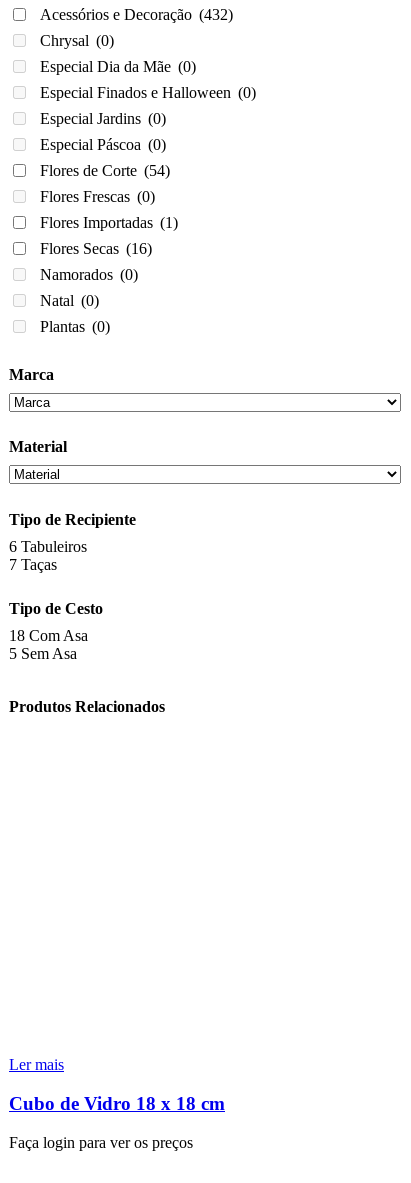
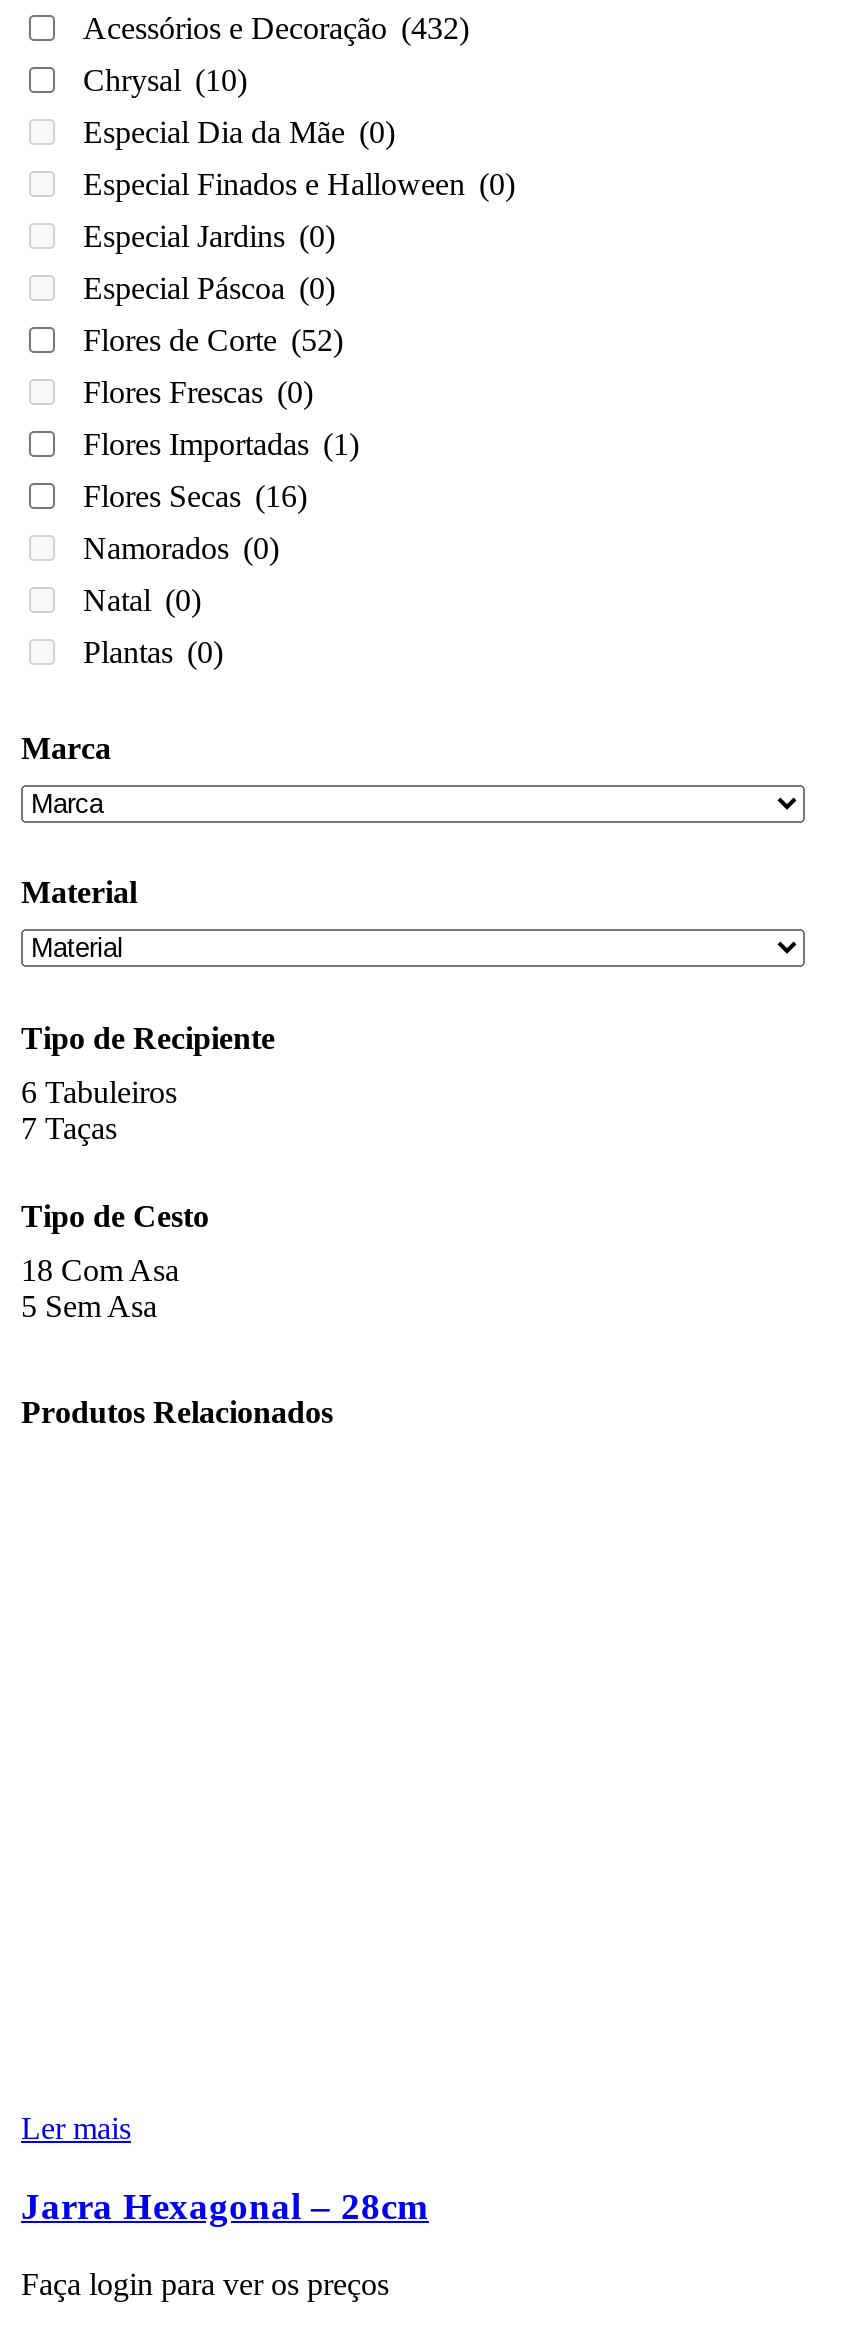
[40,32,114,49] Chrysal (0) -> [83,63,247,97] Chrysal (10)
[40,162,170,179] Flores de Corte (54) -> [83,323,343,357] Flores de Corte (52)
[9,1093,225,1114] Cubo de Vidro 18 x 18 cm -> [21,2185,429,2227] Jarra Hexagonal – 28cm

